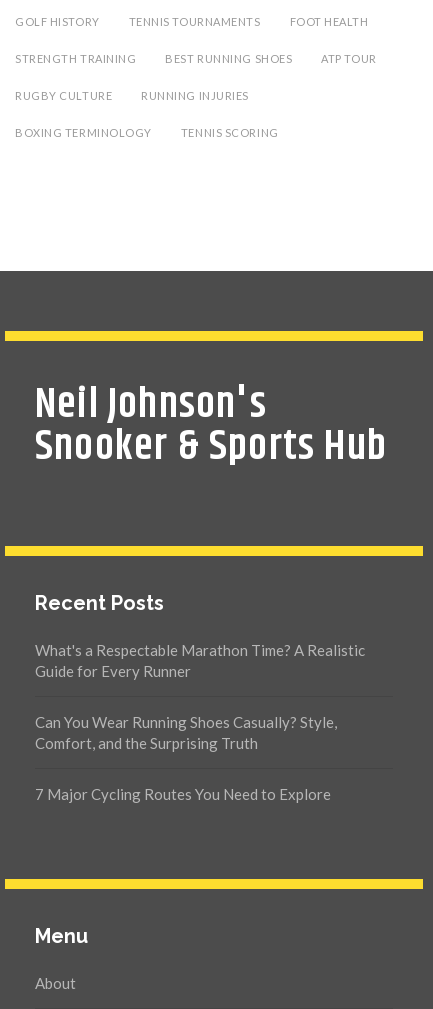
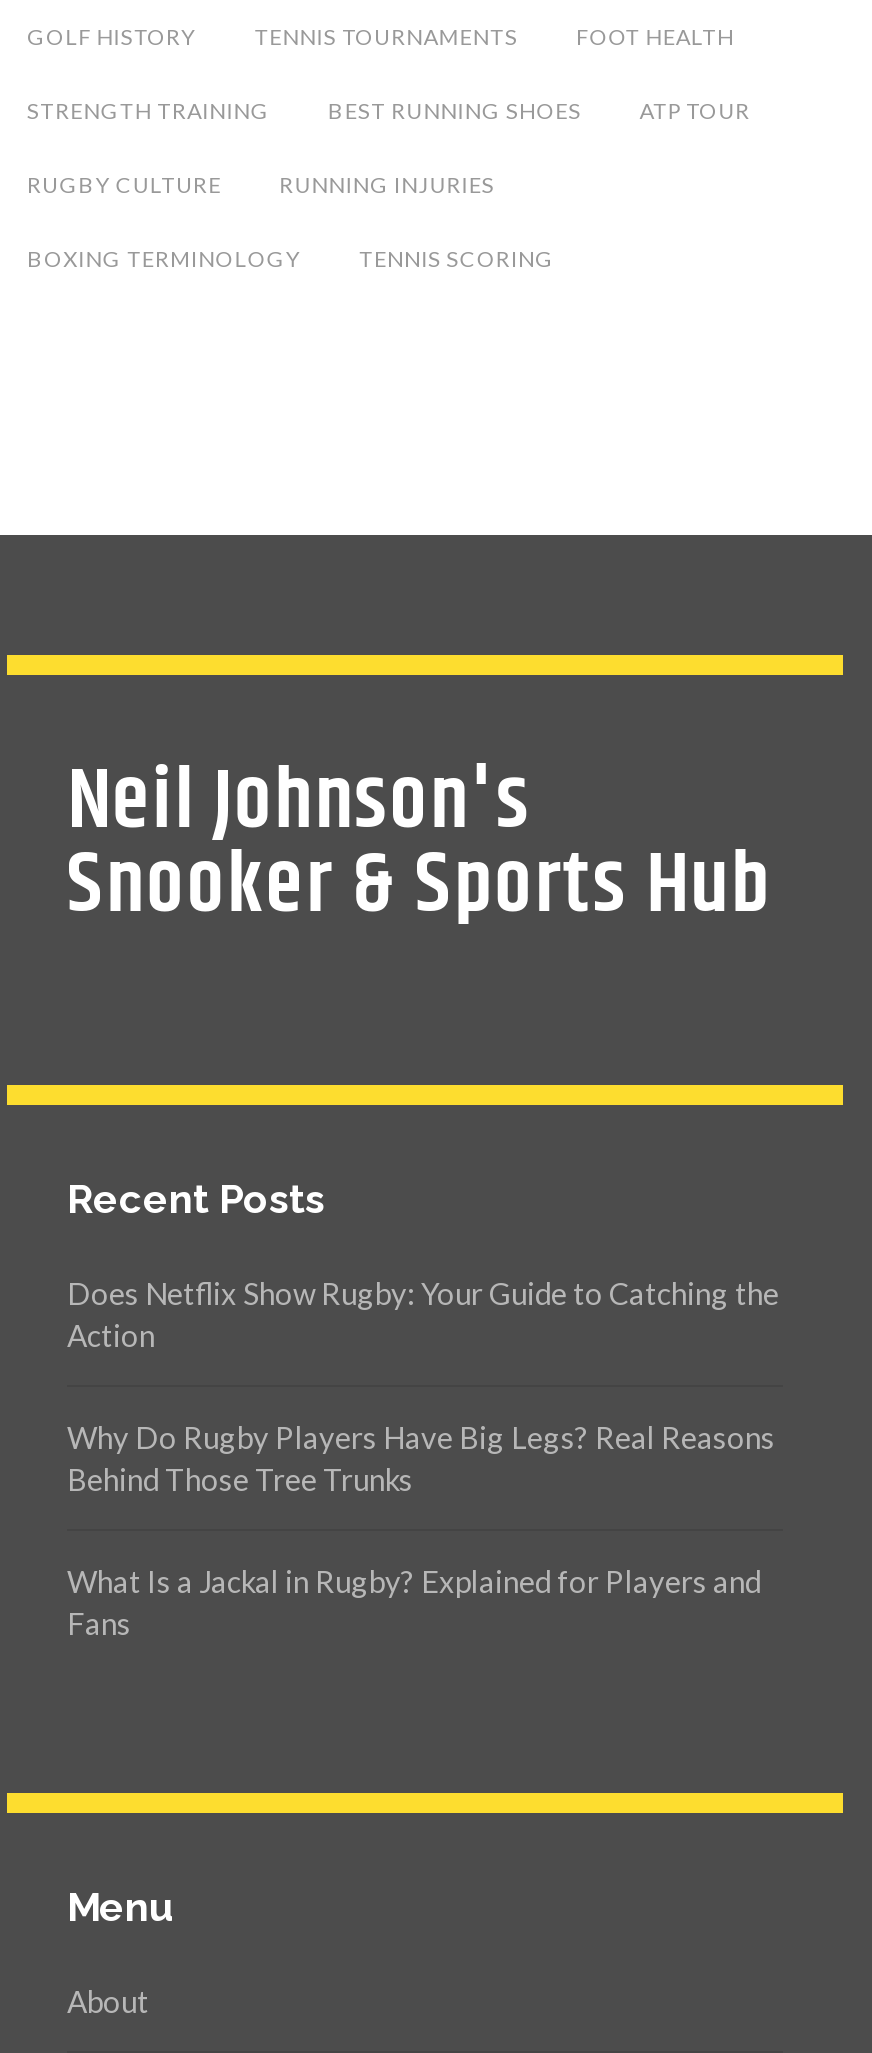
[35,641,365,680] What's a Respectable Marathon Time? A Realistic | Guide for Every Runner -> [67,1275,779,1353] Does Netflix Show Rugby: Your Guide to Catching the | Action
[35,713,337,752] Can You Wear Running Shoes Casually? Style, | Comfort, and the Surprising Truth -> [67,1419,775,1497] Why Do Rugby Players Have Big Legs? Real Reasons | Behind Those Tree Trunks
[35,785,331,803] 7 Major Cycling Routes You Need to Explore -> [67,1563,761,1641] What Is a Jackal in Rugby? Explained for Players and | Fans

